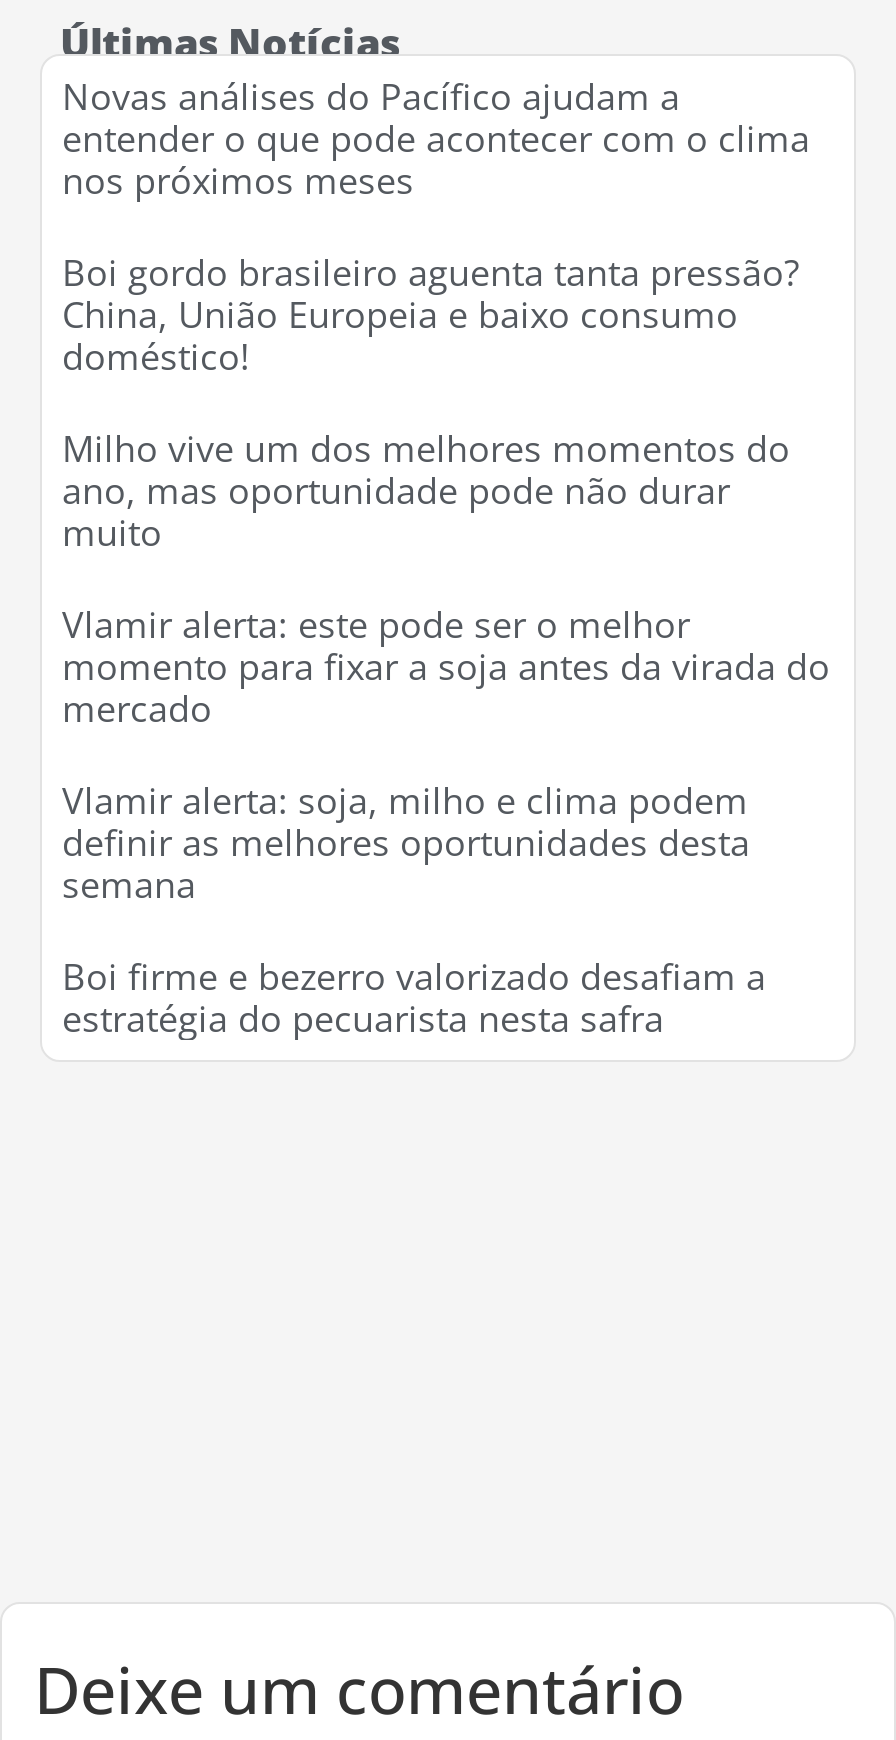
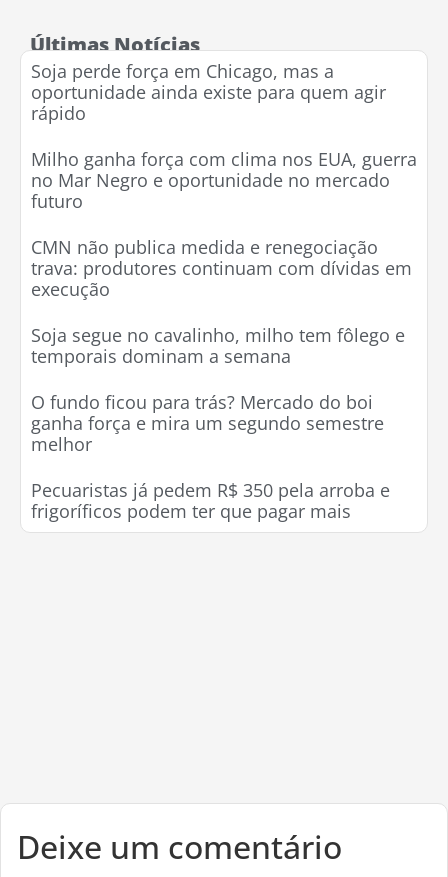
[62,71,810,203] Novas análises do Pacífico ajudam a | entender o que pode acontecer com o clima | nos próximos meses -> [31,59,386,125] Soja perde força em Chicago, mas a | oportunidade ainda existe para quem agir | rápido
[62,247,800,379] Boi gordo brasileiro aguenta tanta pressão? | China, União Europeia e baixo consumo | doméstico! -> [31,147,417,213] Milho ganha força com clima nos EUA, guerra | no Mar Negro e oportunidade no mercado | futuro
[62,423,790,555] Milho vive um dos melhores momentos do | ano, mas oportunidade pode não durar | muito -> [31,235,412,301] CMN não publica medida e renegociação | trava: produtores continuam com dívidas em | execução
[62,599,830,731] Vlamir alerta: este pode ser o melhor | momento para fixar a soja antes da virada do | mercado -> [31,323,405,368] Soja segue no cavalinho, milho tem fôlego e | temporais dominam a semana
[62,775,750,907] Vlamir alerta: soja, milho e clima podem | definir as melhores oportunidades desta | semana -> [31,390,384,456] O fundo ficou para trás? Mercado do boi | ganha força e mira um segundo semestre | melhor
[62,951,766,1041] Boi firme e bezerro valorizado desafiam a | estratégia do pecuarista nesta safra -> [31,478,390,523] Pecuaristas já pedem R$ 350 pela arroba e | frigoríficos podem ter que pagar mais

